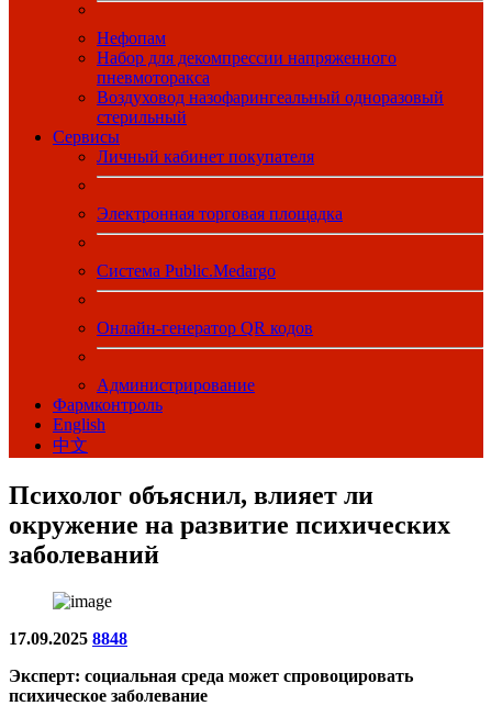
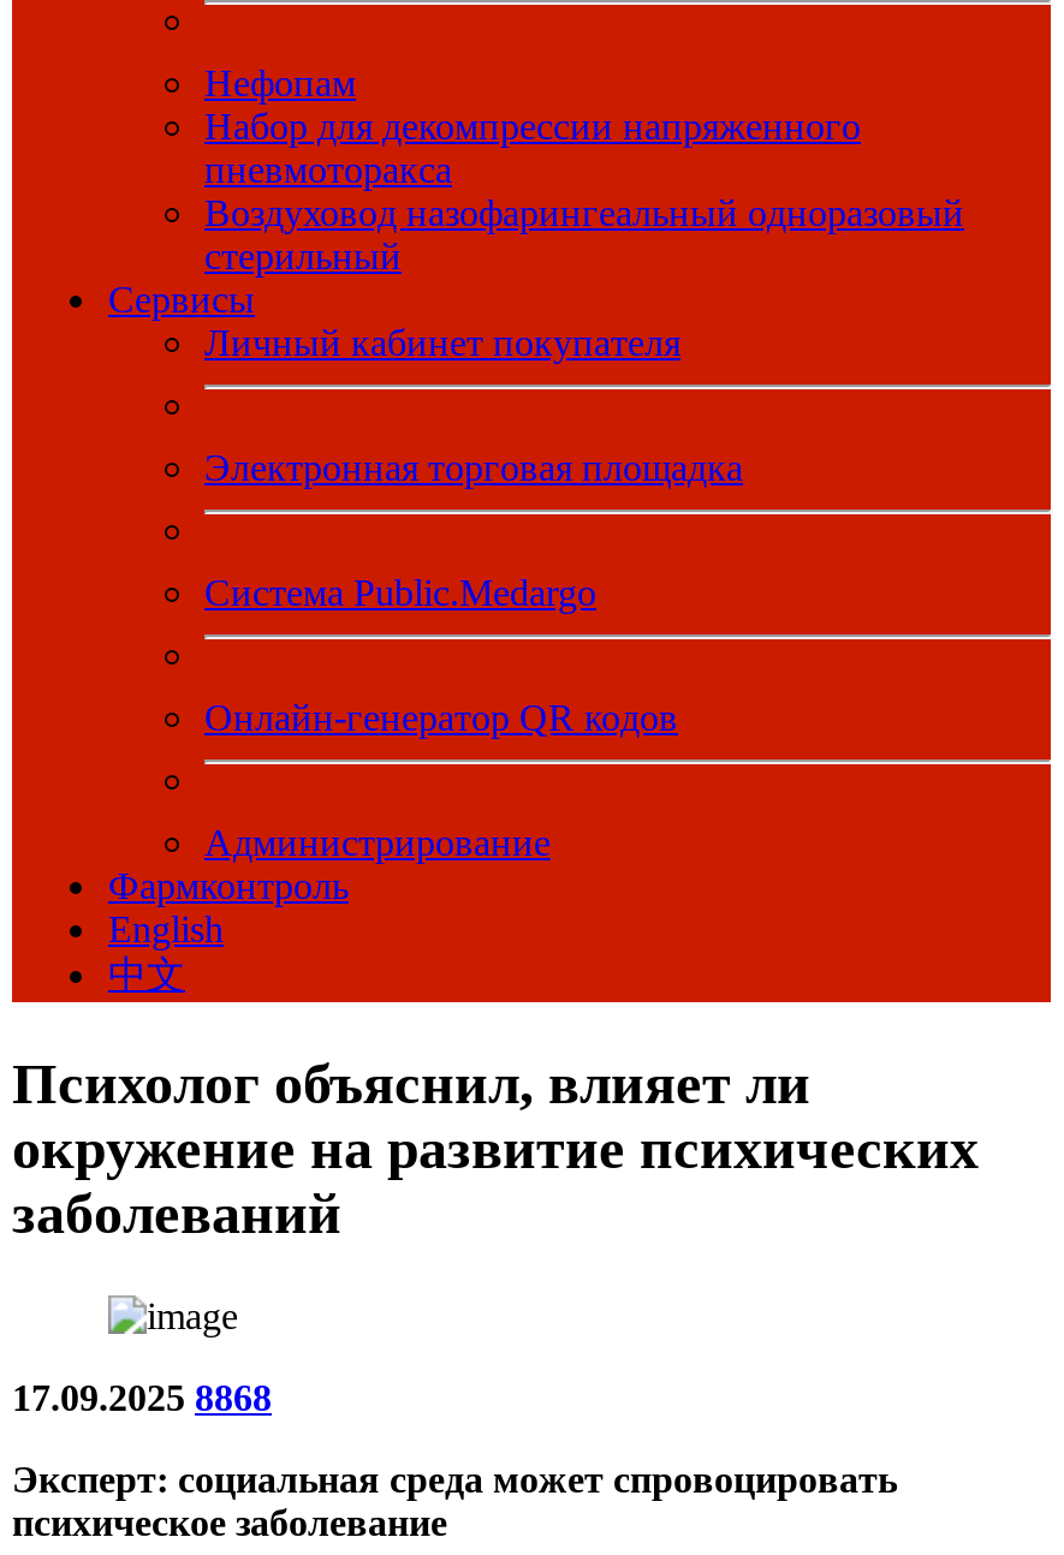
[9,629,127,648] 17.09.2025 8848 -> [12,1378,272,1419] 17.09.2025 8868

